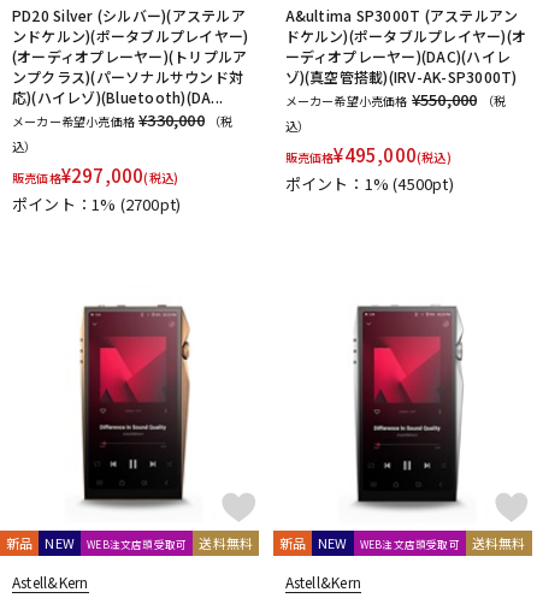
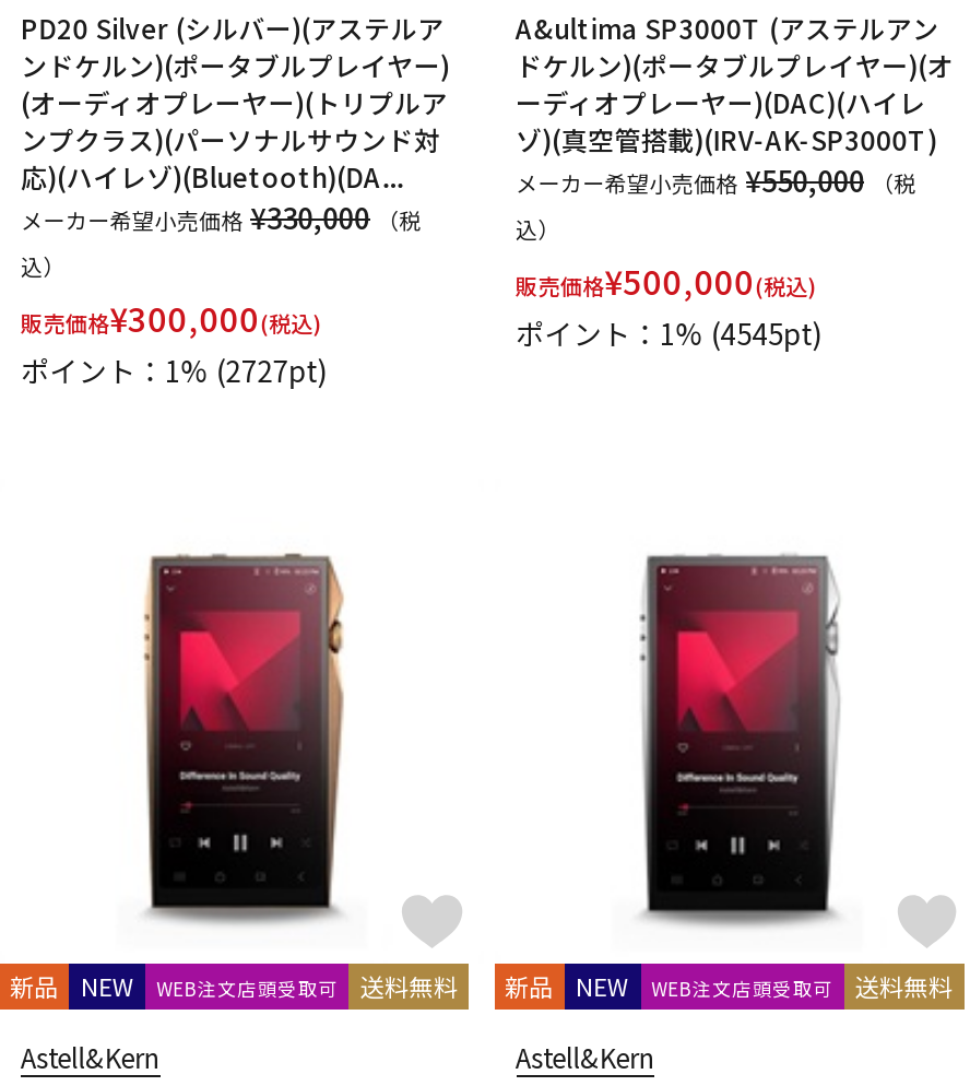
[285,143,451,168] 販売価格¥495,000(税込) -> [516,259,818,305] 販売価格¥500,000(税込)
[12,163,178,188] 販売価格¥297,000(税込) -> [21,296,323,342] 販売価格¥300,000(税込)
[285,173,454,196] ポイント：1% (4500pt) -> [516,314,822,355] ポイント：1% (4545pt)
[12,193,181,216] ポイント：1% (2700pt) -> [21,351,327,392] ポイント：1% (2727pt)

